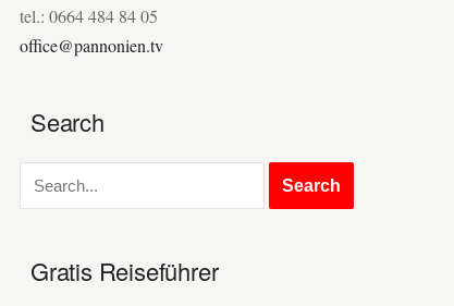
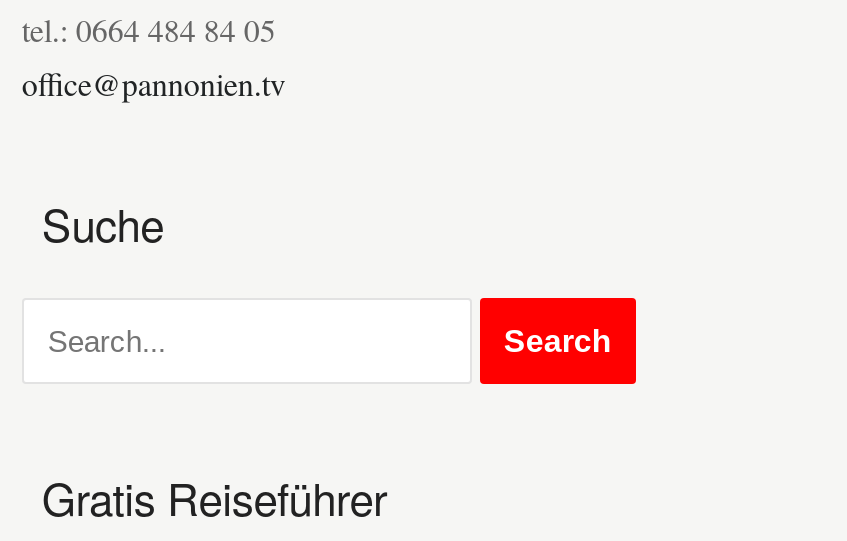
[30,105,104,139] Search -> [42,193,164,255] Suche

